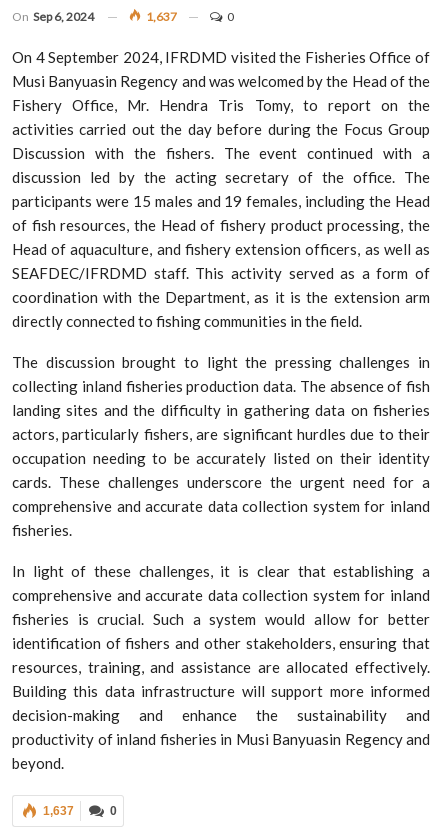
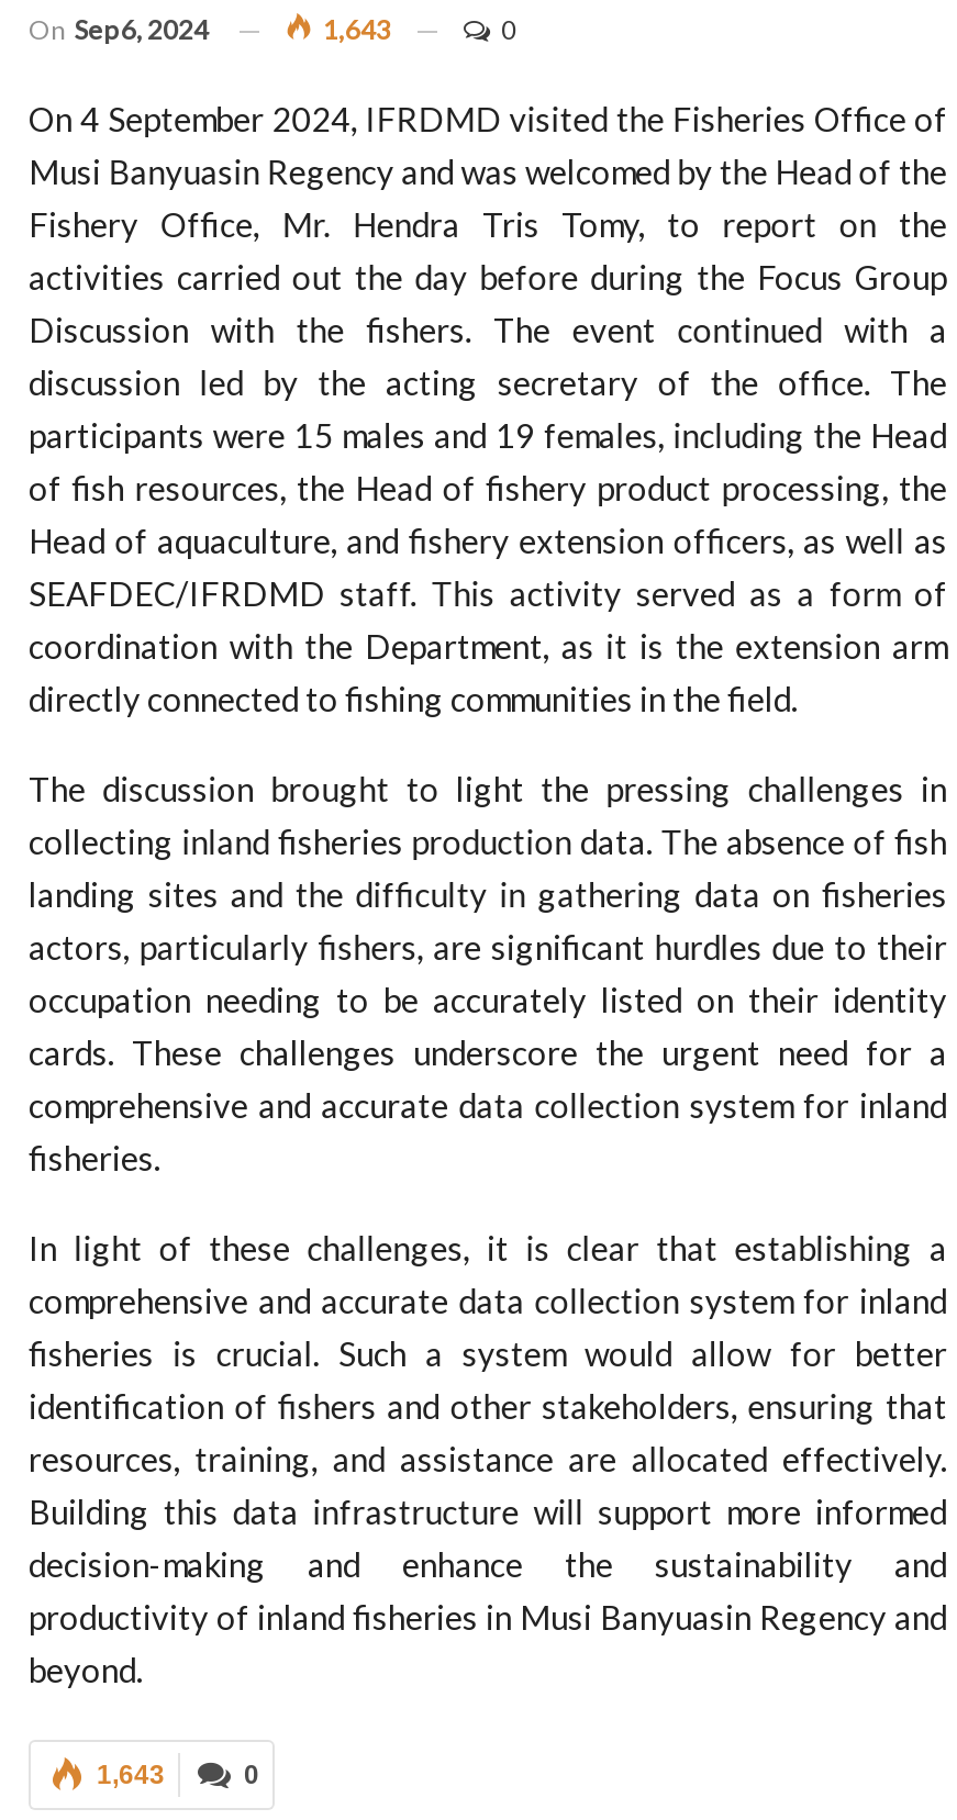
[144,9,177,24] 1,637 -> [319,13,391,46] 1,643
[43,804,74,818] 1,637 -> [97,1760,165,1790] 1,643

